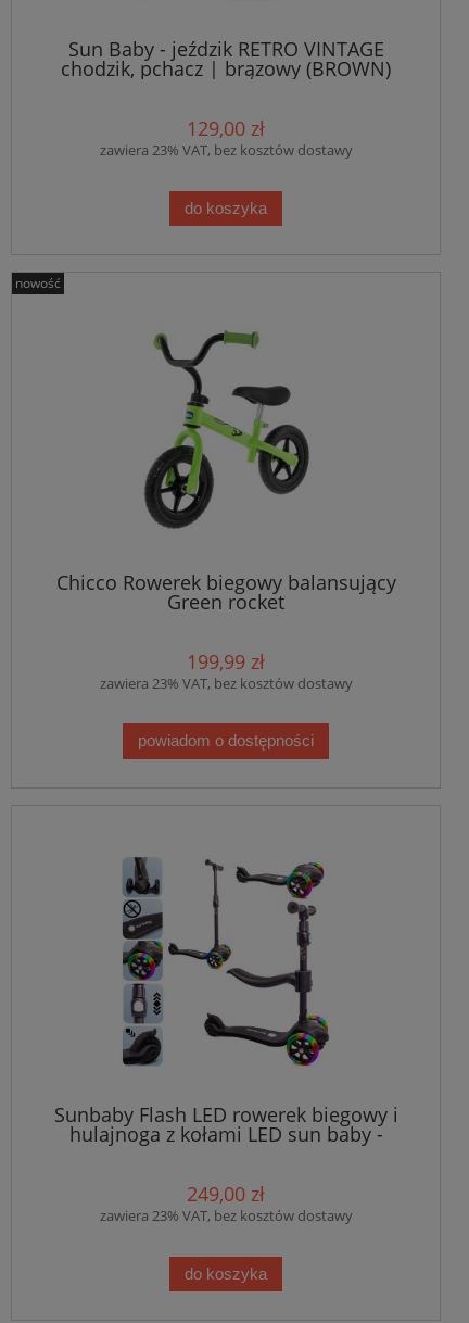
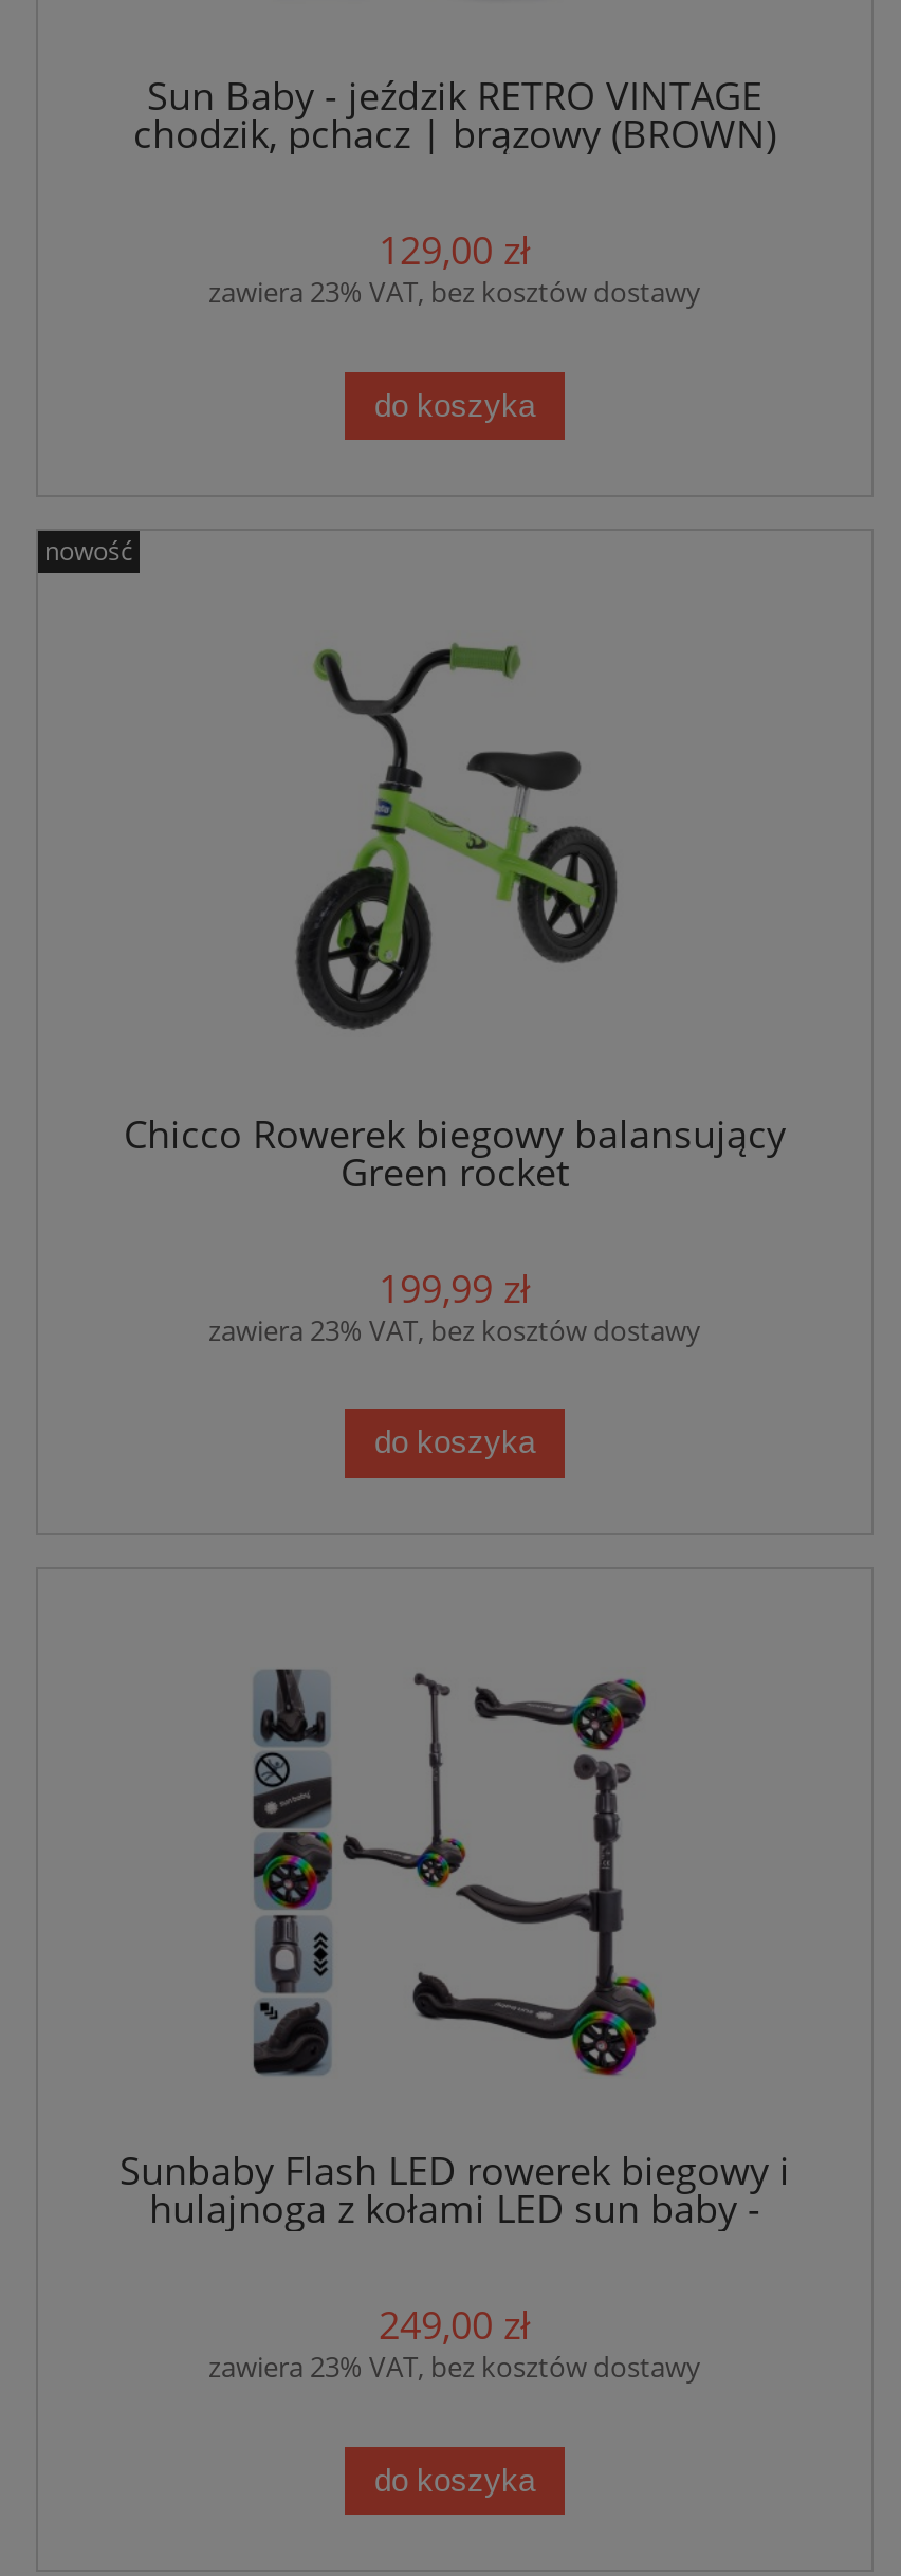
[138,731,314,750] powiadom o dostępności -> [374,1424,535,1460] do koszyka

